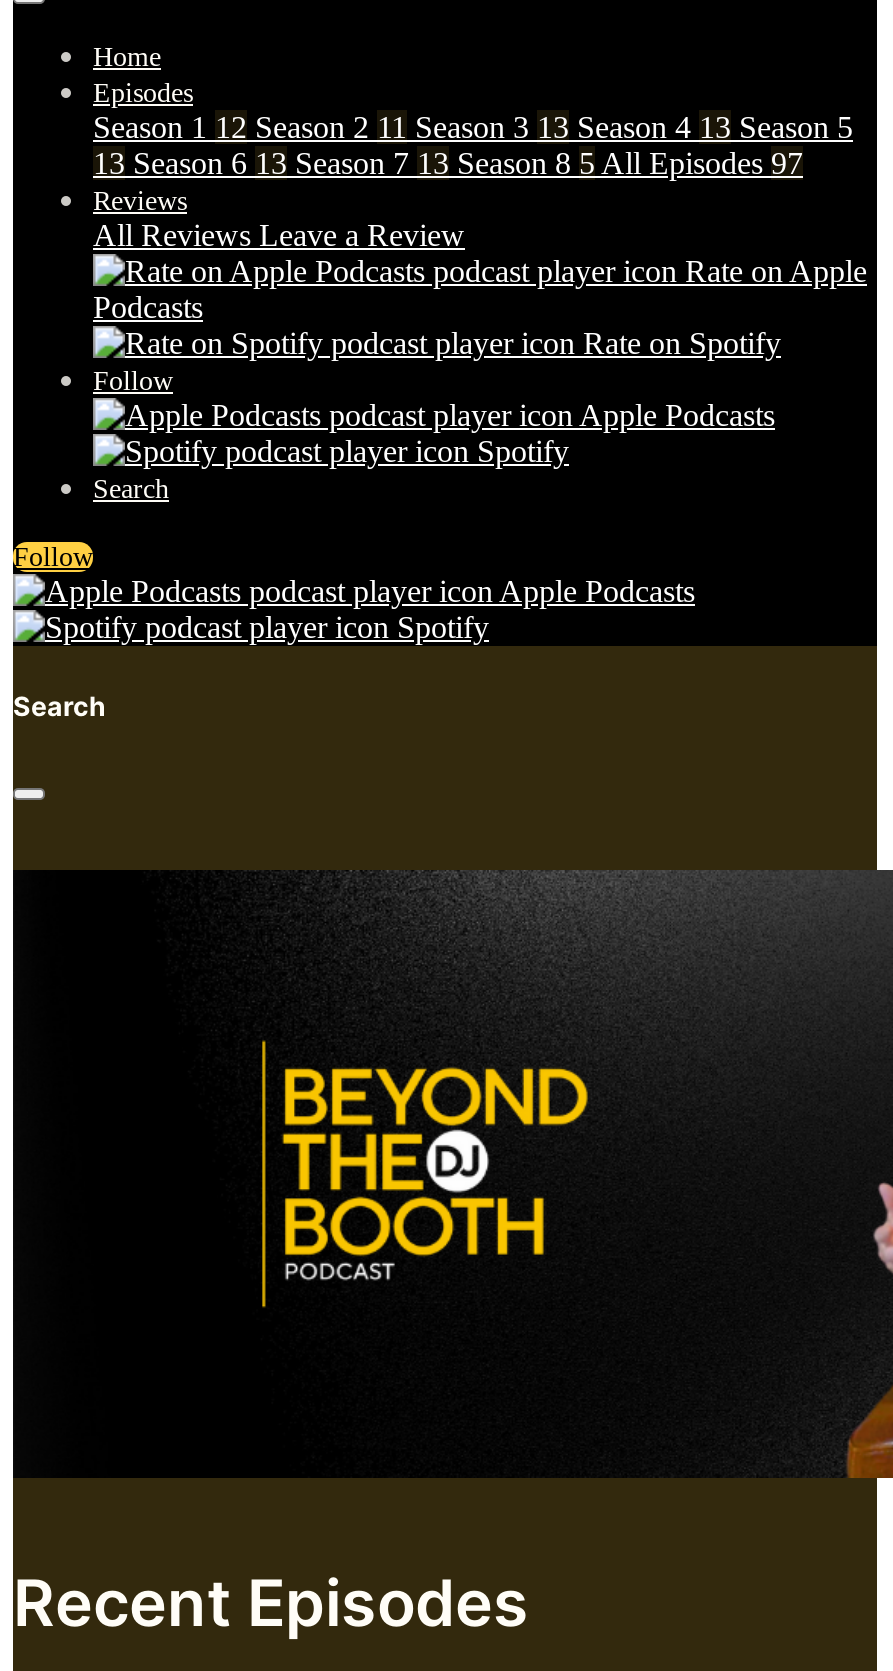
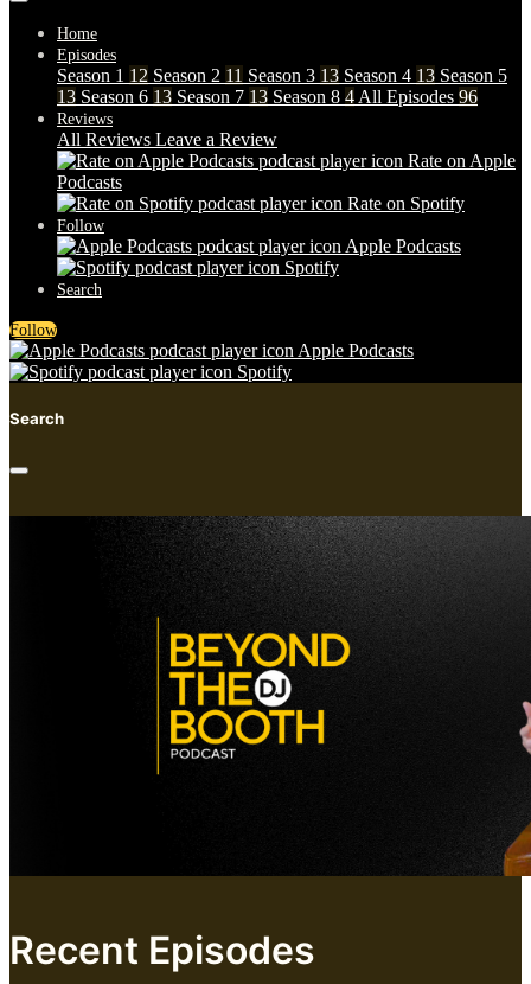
[93,146,803,180] 13 Season 6 13 Season 7 13 Season 8 5 All Episodes 97 -> [57,87,478,107] 13 Season 6 13 Season 7 13 Season 8 4 All Episodes 96

